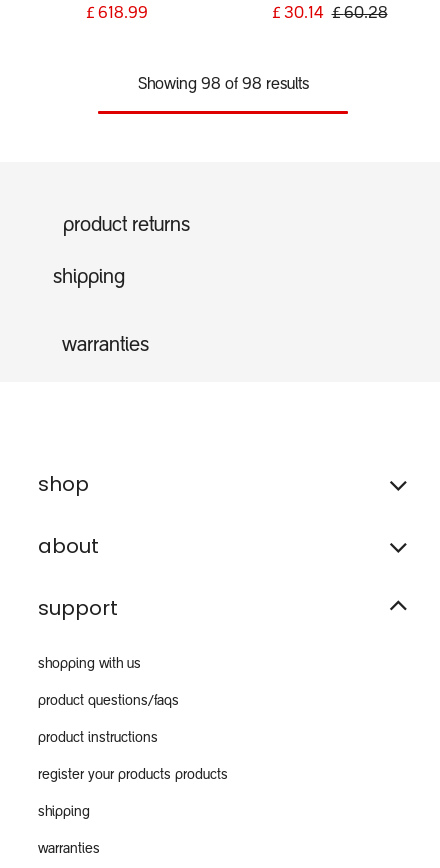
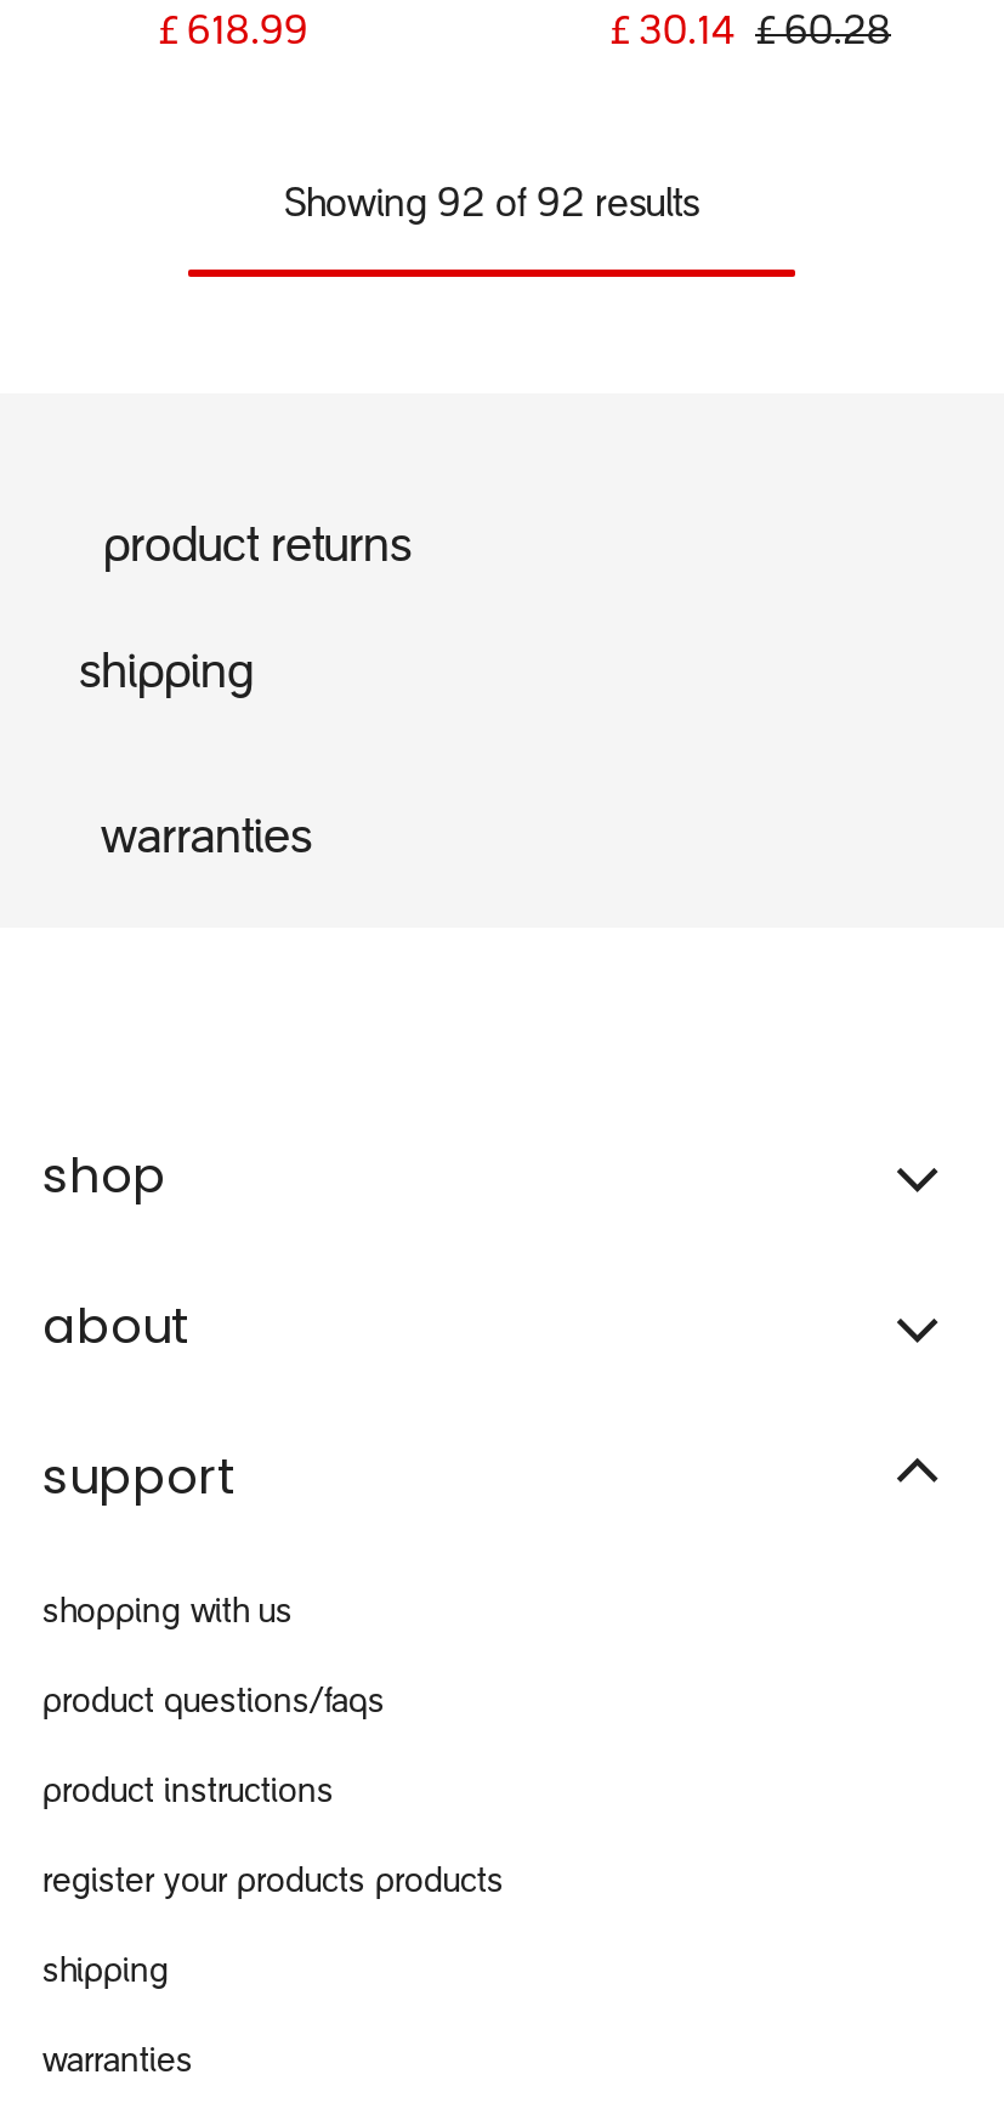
[137,77,308,93] Showing 98 of 98 results -> [284,187,699,225] Showing 92 of 92 results

